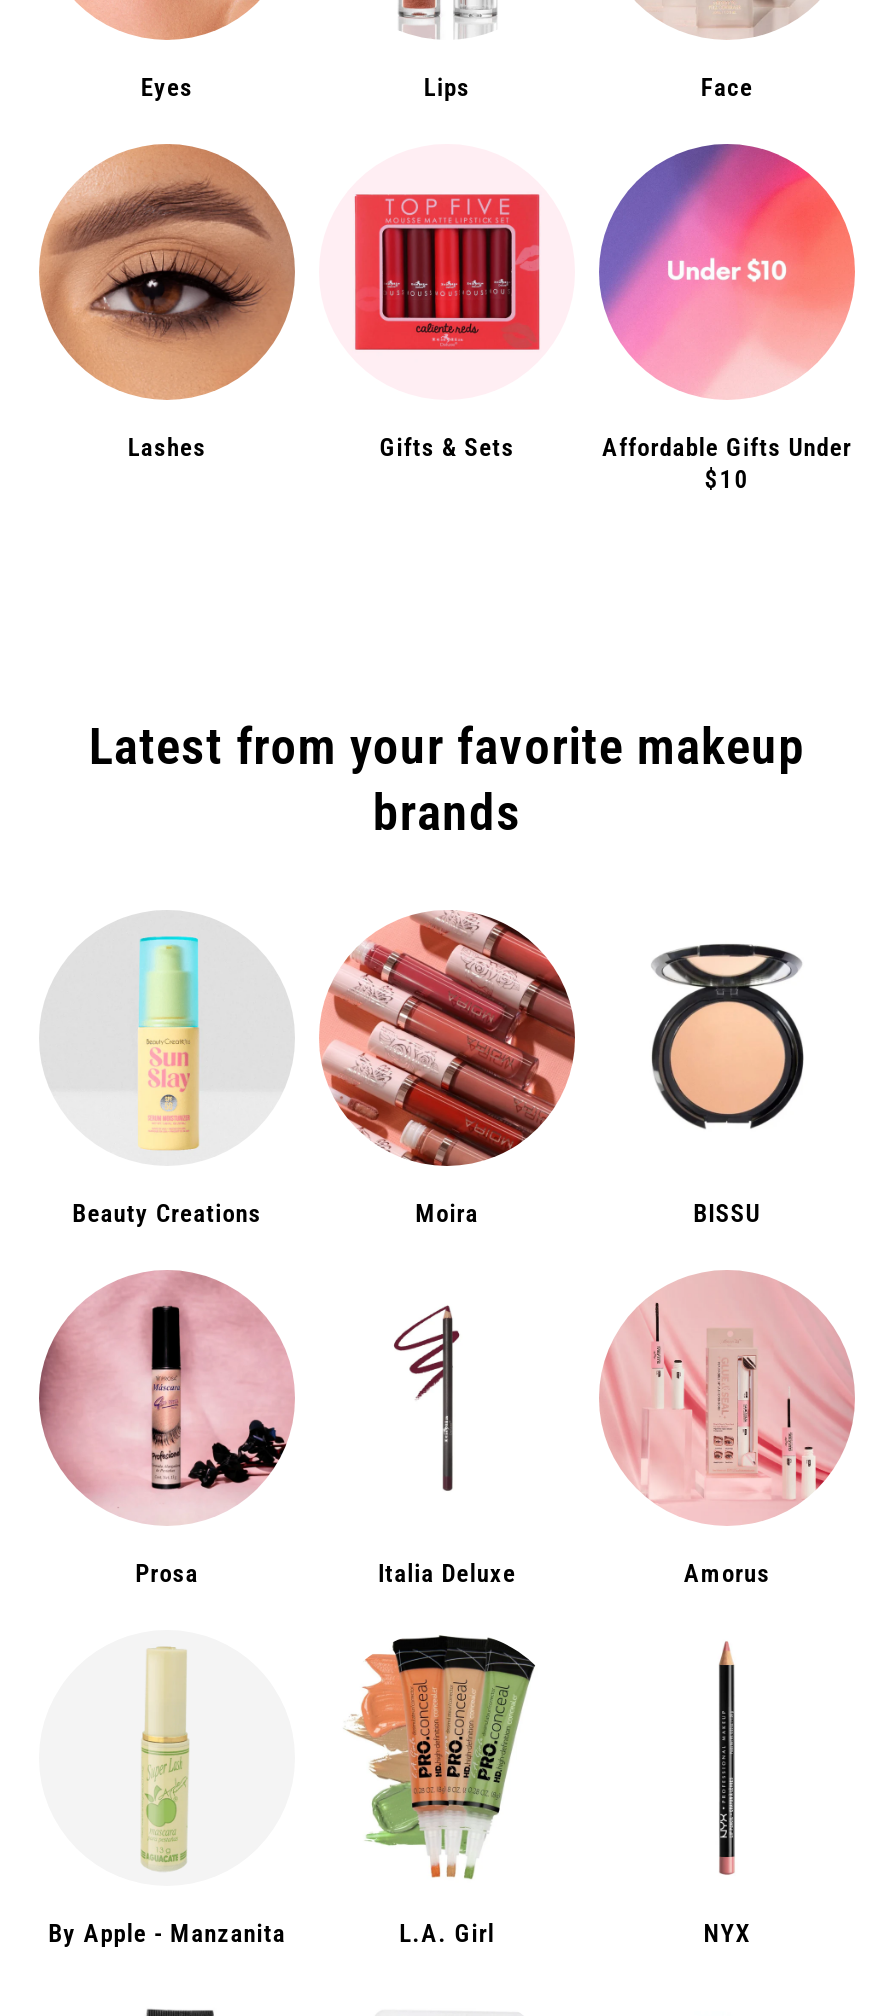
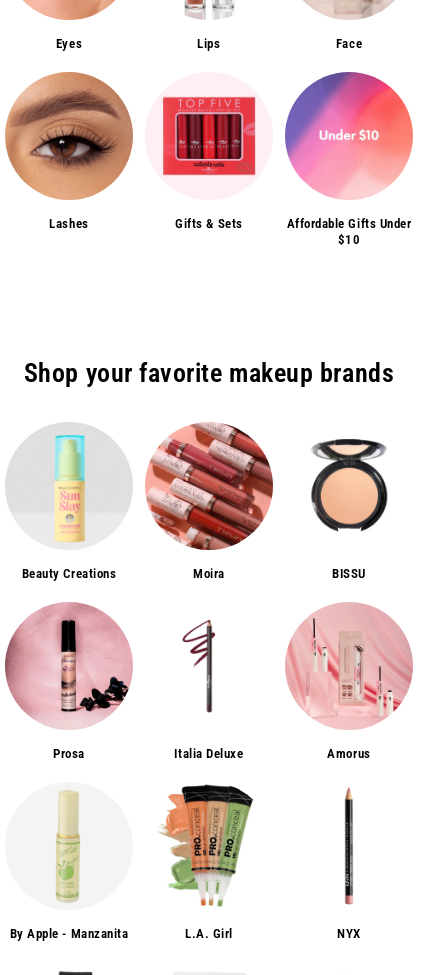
[89,716,805,842] Latest from your favorite makeup | brands -> [24,358,394,388] Shop your favorite makeup brands

